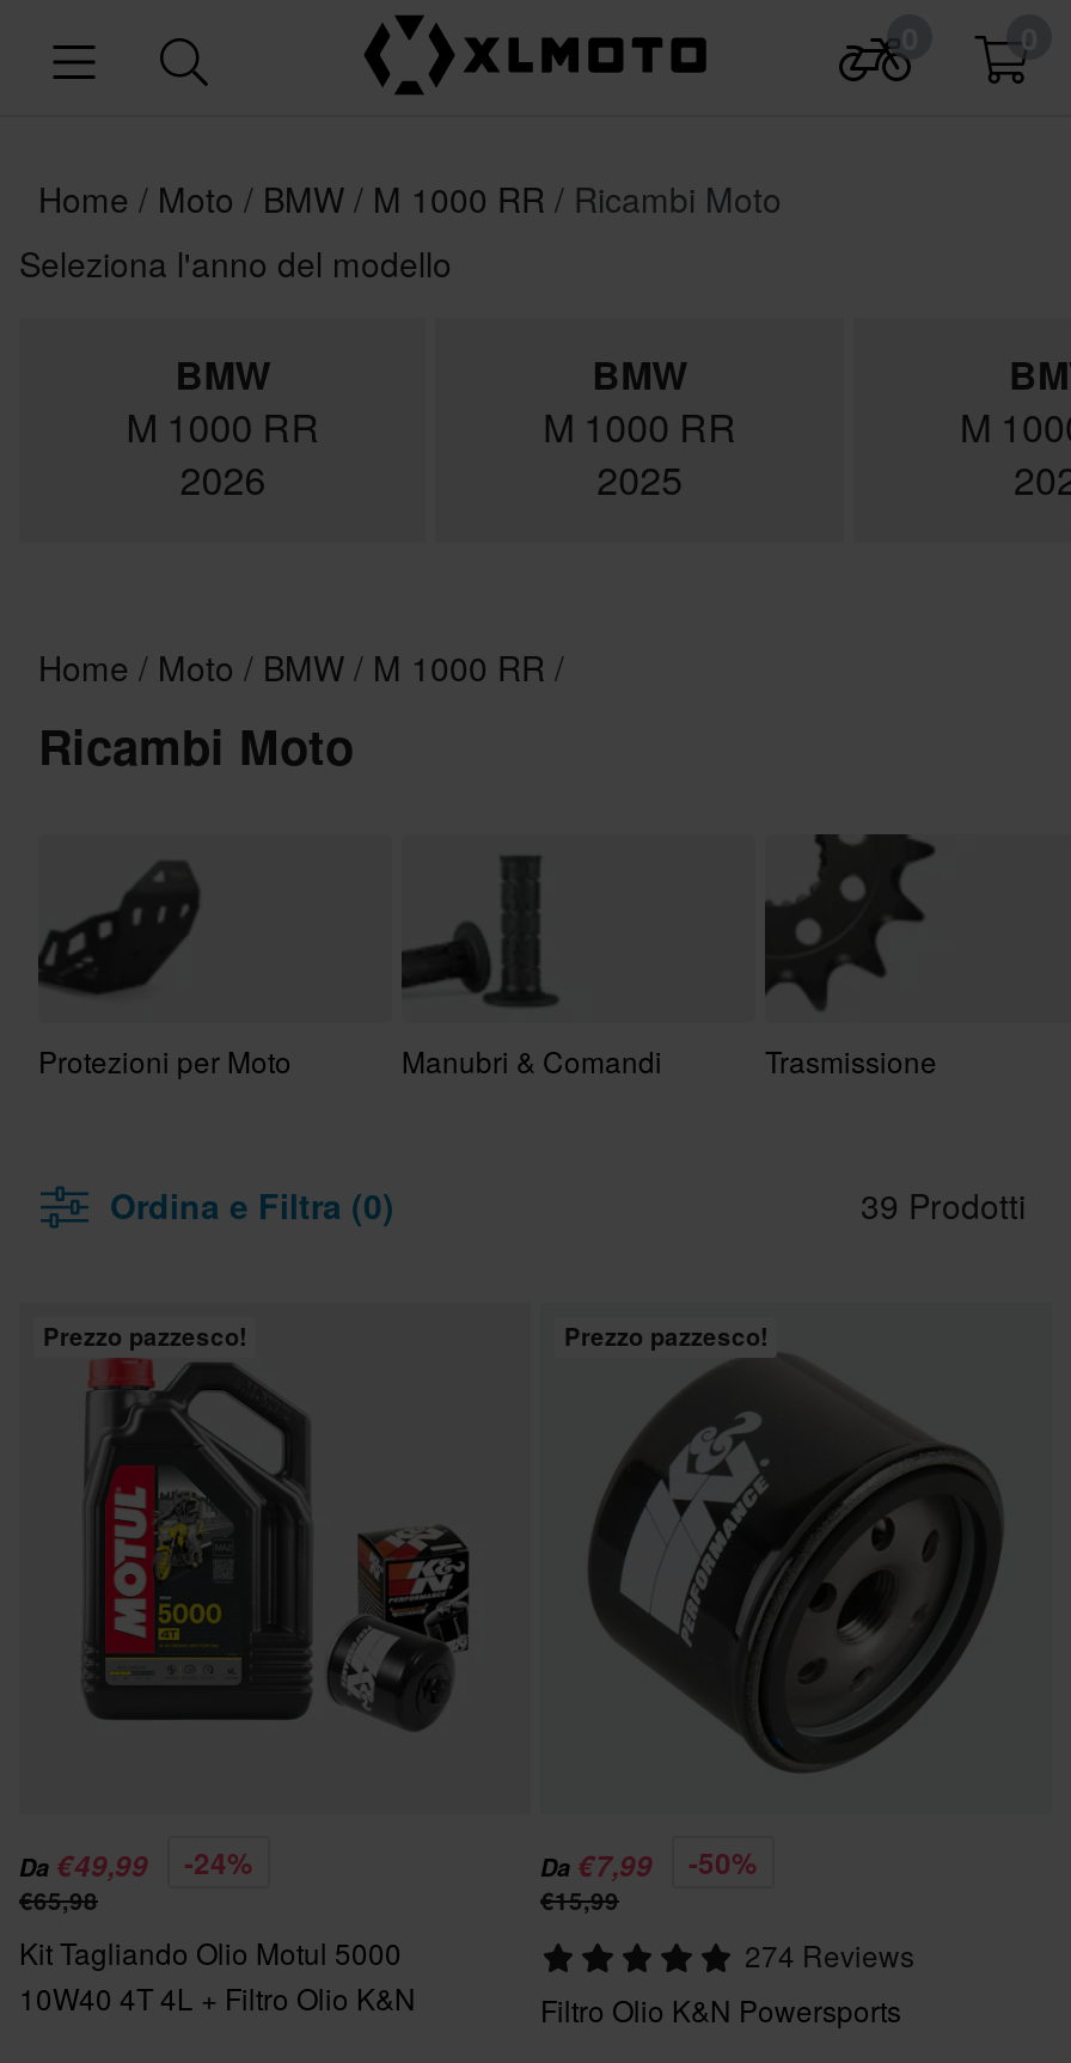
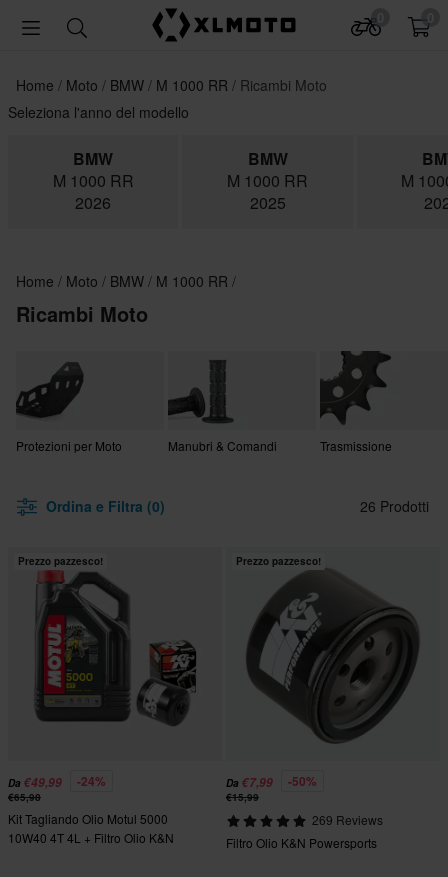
[861,1181,1026,1229] 39 Prodotti -> [360,496,429,516] 26 Prodotti
[745,1934,914,1975] 274 Reviews -> [311,811,382,828] 269 Reviews

